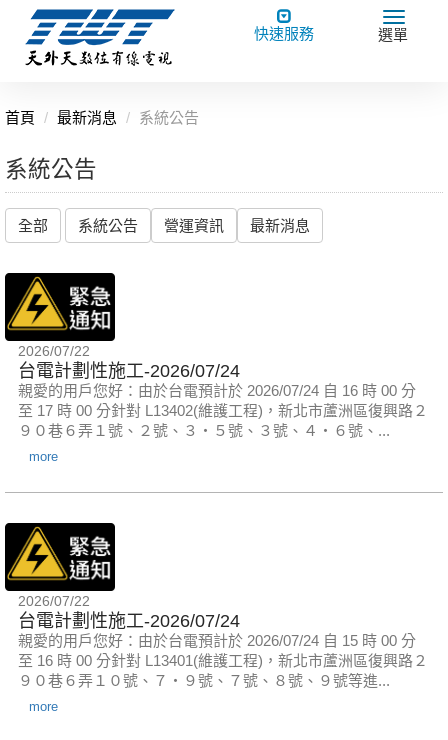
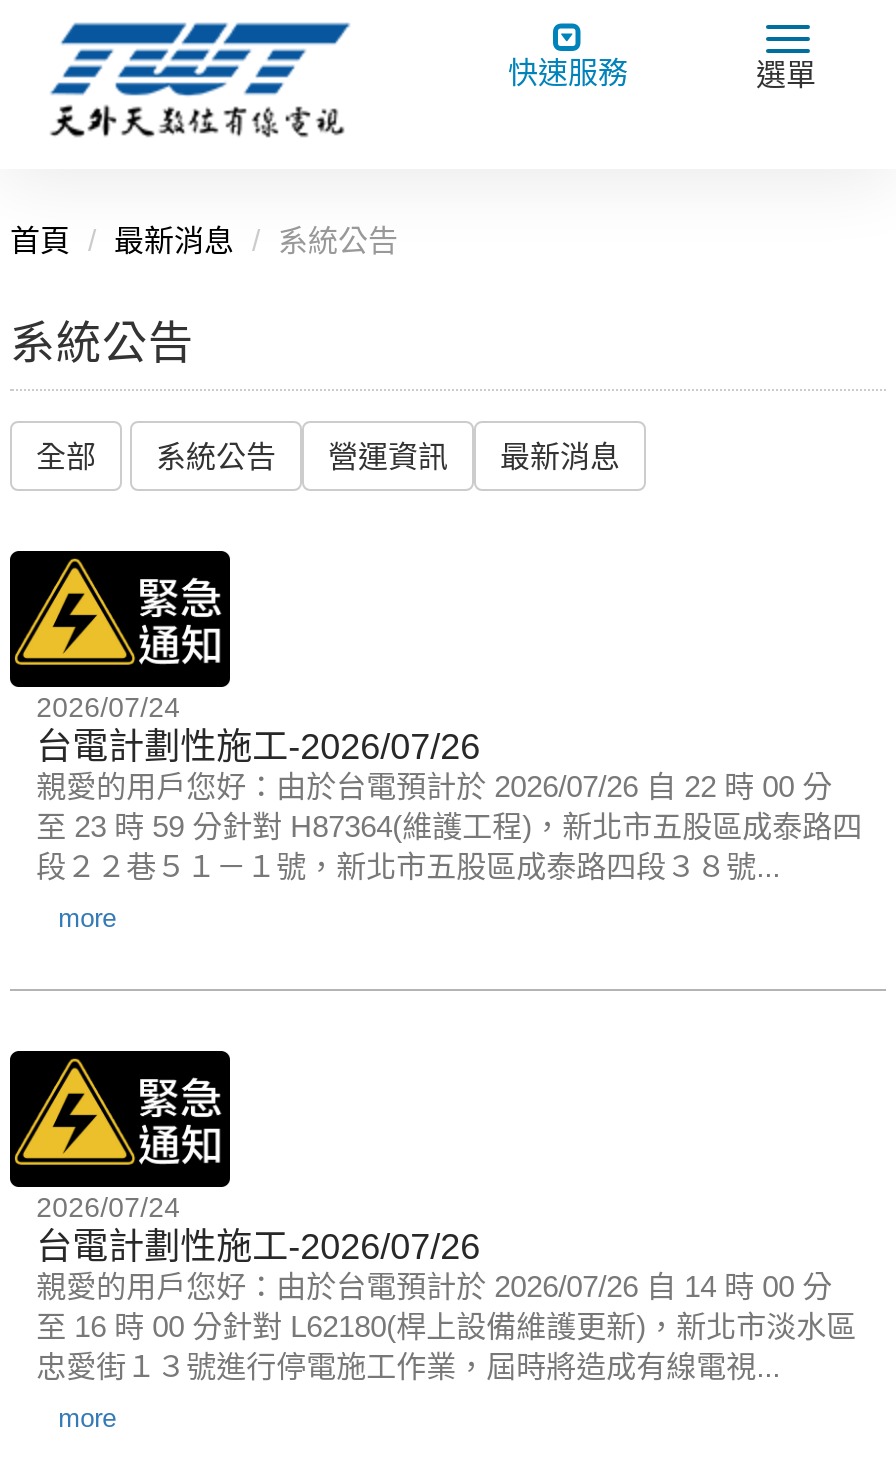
[18,343,428,439] 2026/07/22 | 台電計劃性施工-2026/07/24 | 親愛的用戶您好：由於台電預計於 2026/07/24 自 16 時 00 分 | 至 17 時 00 分針對 L13402(維護工程)，新北市蘆洲區復興路２ | ９０巷６弄１號、２號、３‧５號、３號、４‧６號、... -> [36,691,862,883] 2026/07/24 | 台電計劃性施工-2026/07/26 | 親愛的用戶您好：由於台電預計於 2026/07/26 自 22 時 00 分 | 至 23 時 59 分針對 H87364(維護工程)，新北市五股區成泰路四 | 段２２巷５１－１號，新北市五股區成泰路四段３８號...
[18,593,428,689] 2026/07/22 | 台電計劃性施工-2026/07/24 | 親愛的用戶您好：由於台電預計於 2026/07/24 自 15 時 00 分 | 至 16 時 00 分針對 L13401(維護工程)，新北市蘆洲區復興路２ | ９０巷６弄１０號、７‧９號、７號、８號、９號等進... -> [36,1191,856,1383] 2026/07/24 | 台電計劃性施工-2026/07/26 | 親愛的用戶您好：由於台電預計於 2026/07/26 自 14 時 00 分 | 至 16 時 00 分針對 L62180(桿上設備維護更新)，新北市淡水區 | 忠愛街１３號進行停電施工作業，屆時將造成有線電視...

